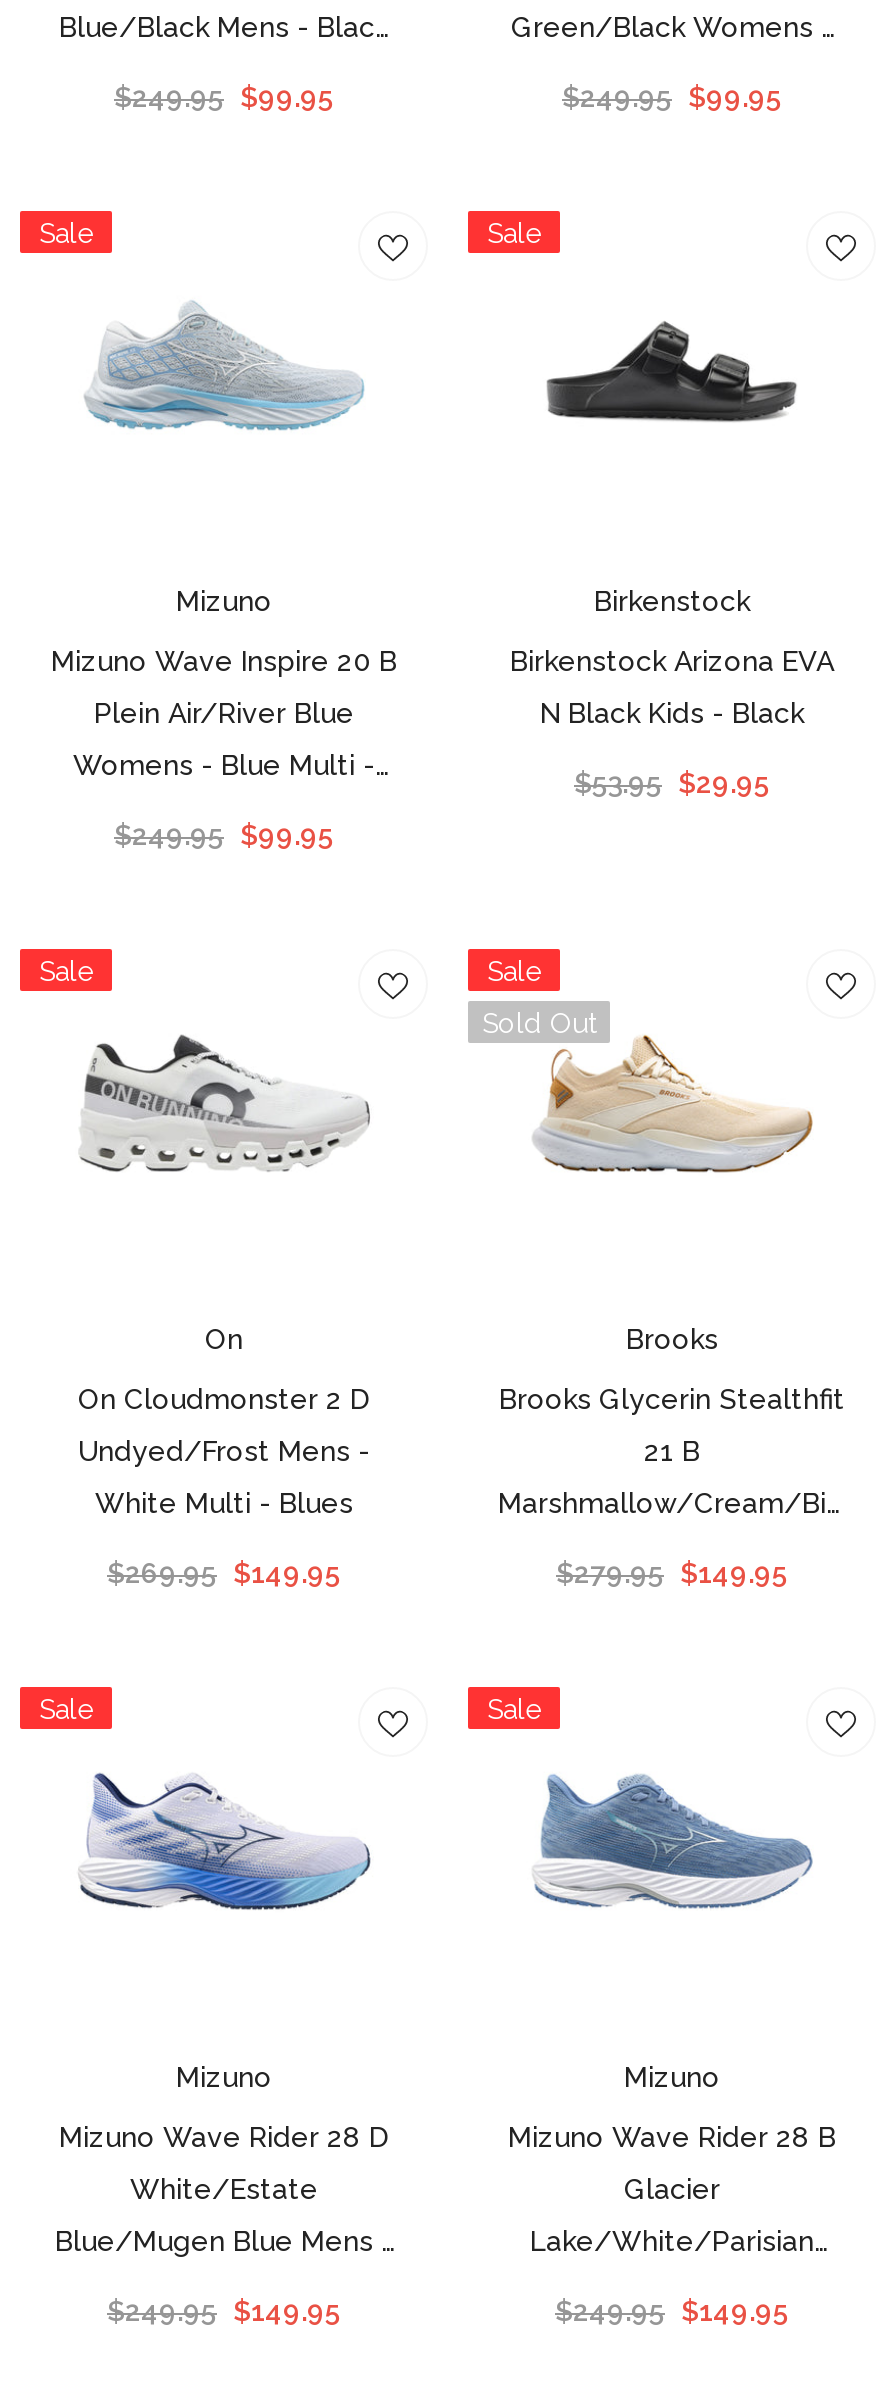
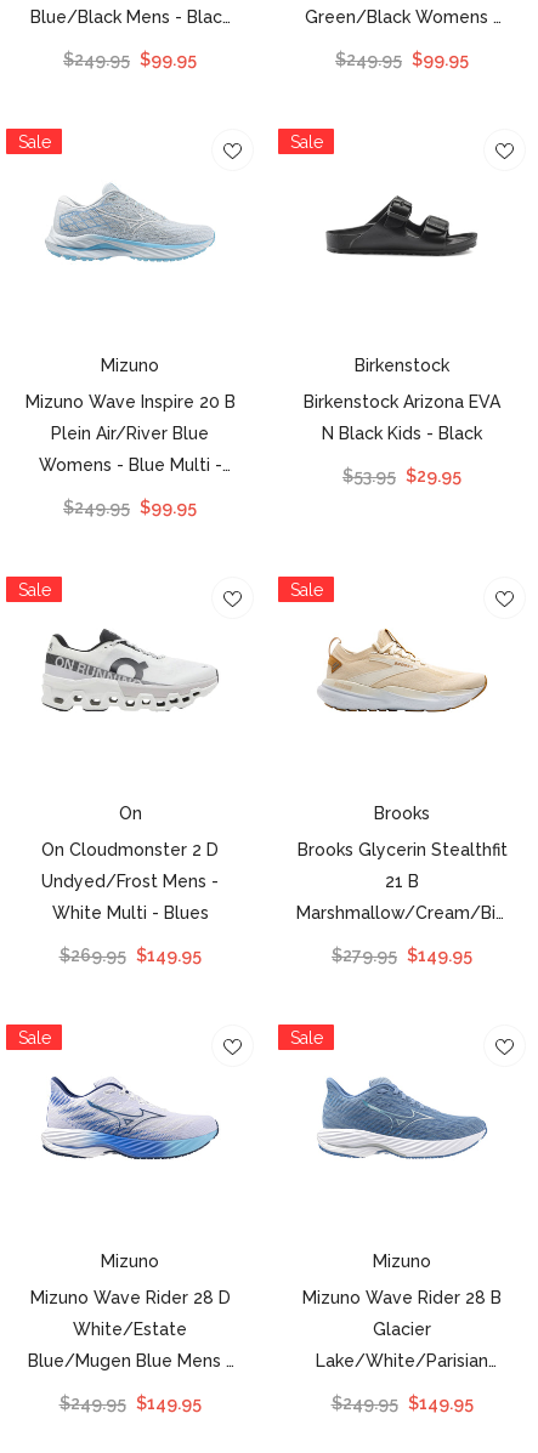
[482,1007,596,1039] Sold Out -> none

